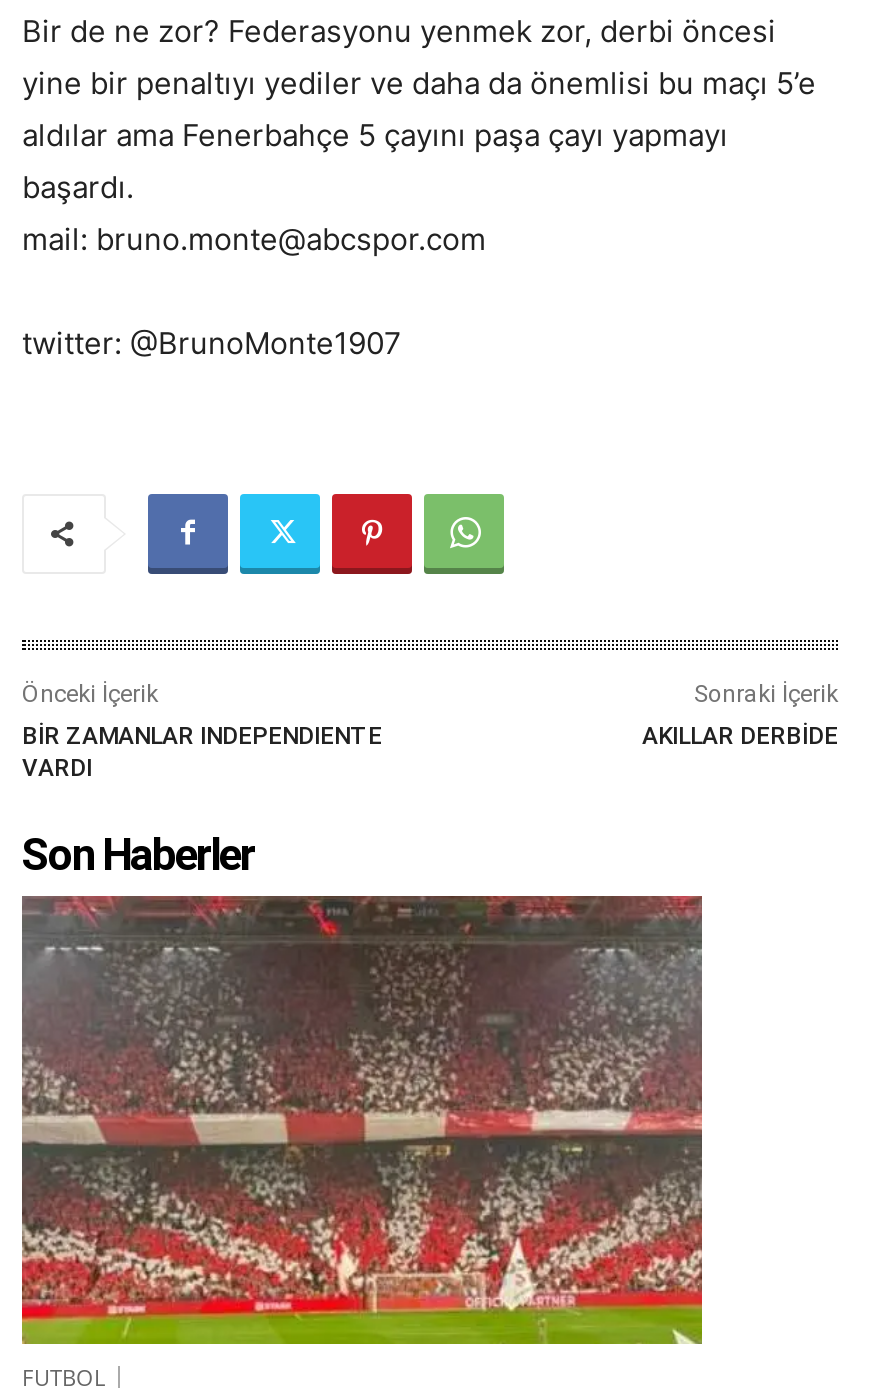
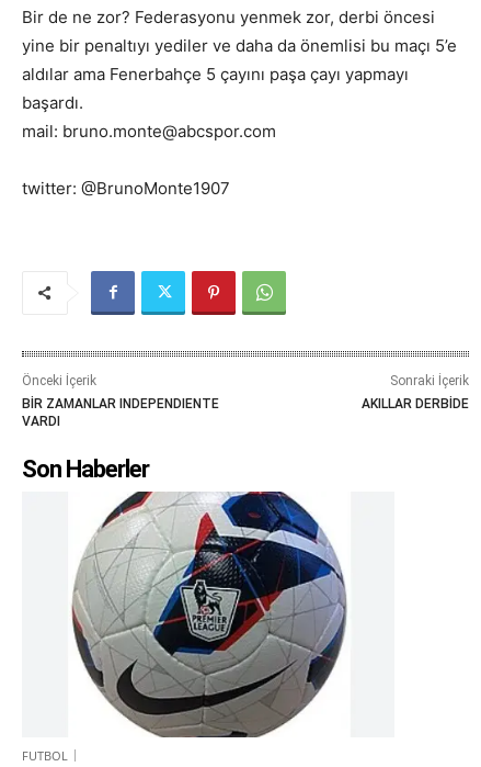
[20,894,704,1346] [image] -> [22,492,394,738] [image]

